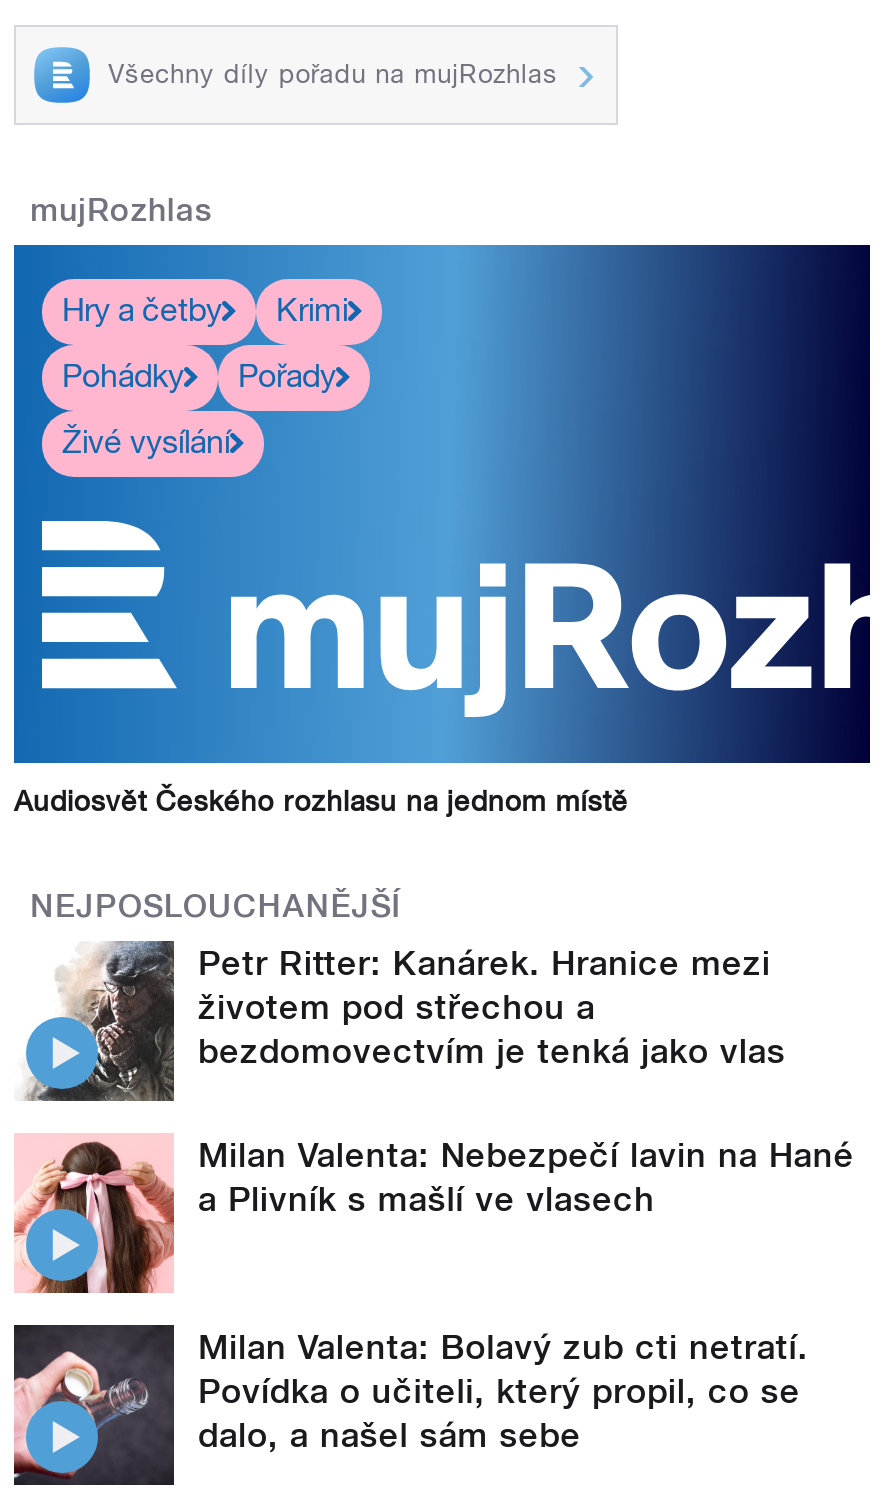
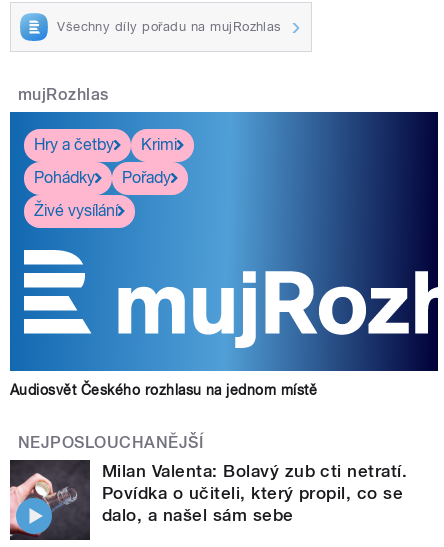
[14,939,854,1218] [image] | Petr Ritter: Kanárek. Hranice mezi | životem pod střechou a | bezdomovectvím je tenká jako vlas | Milan Valenta: Nebezpečí lavin na Hané | a Plivník s mašlí ve vlasech -> none
[12,1133,176,1295] [image] -> none

